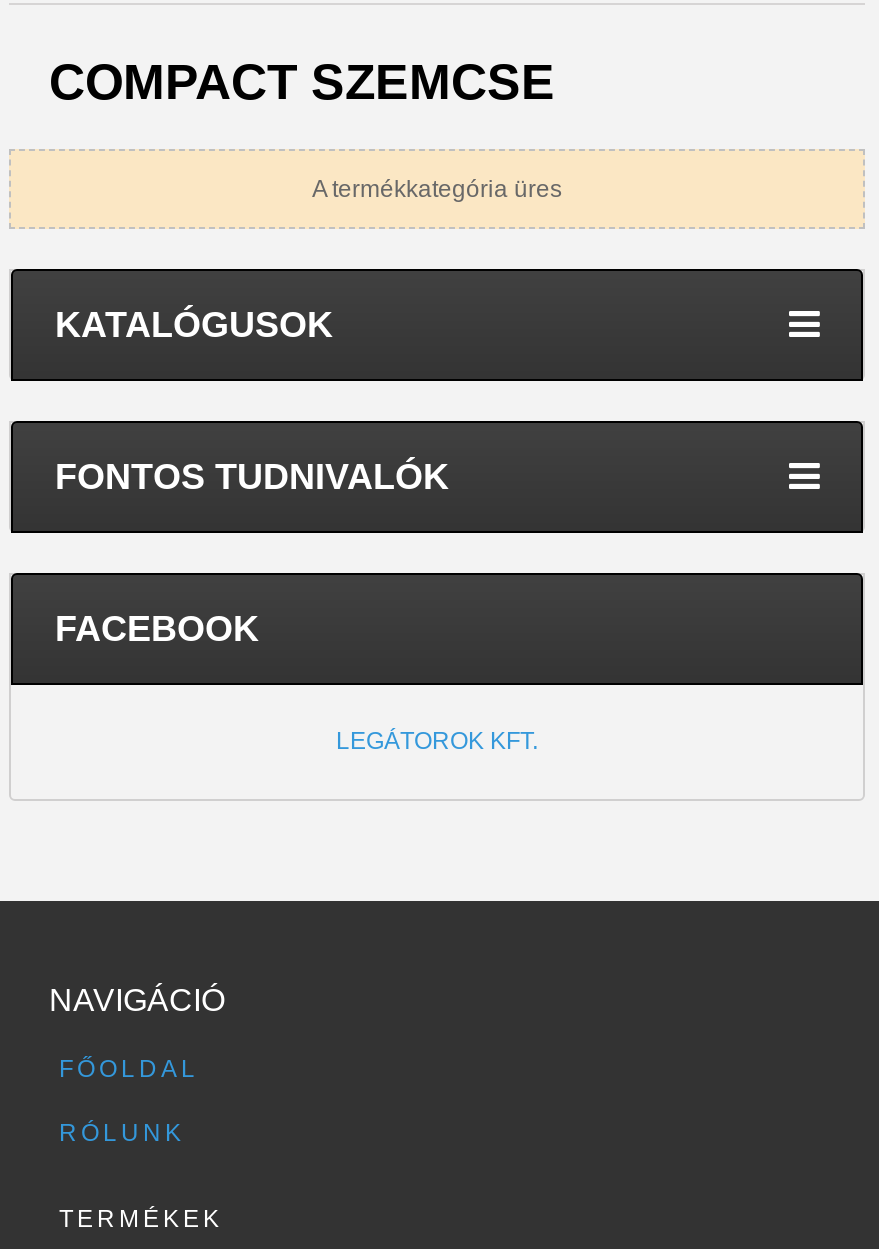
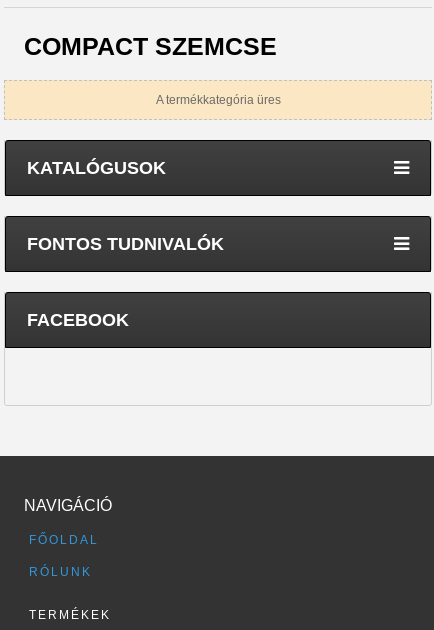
[336,727,538,755] LEGÁTOROK KFT. -> none

